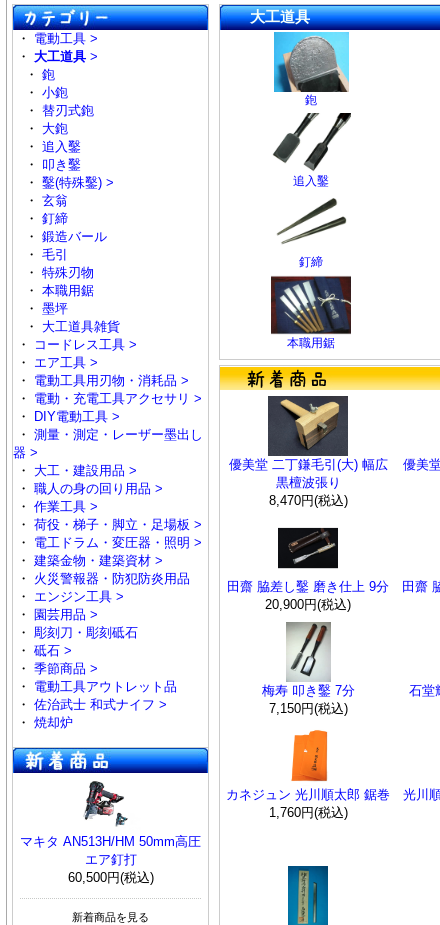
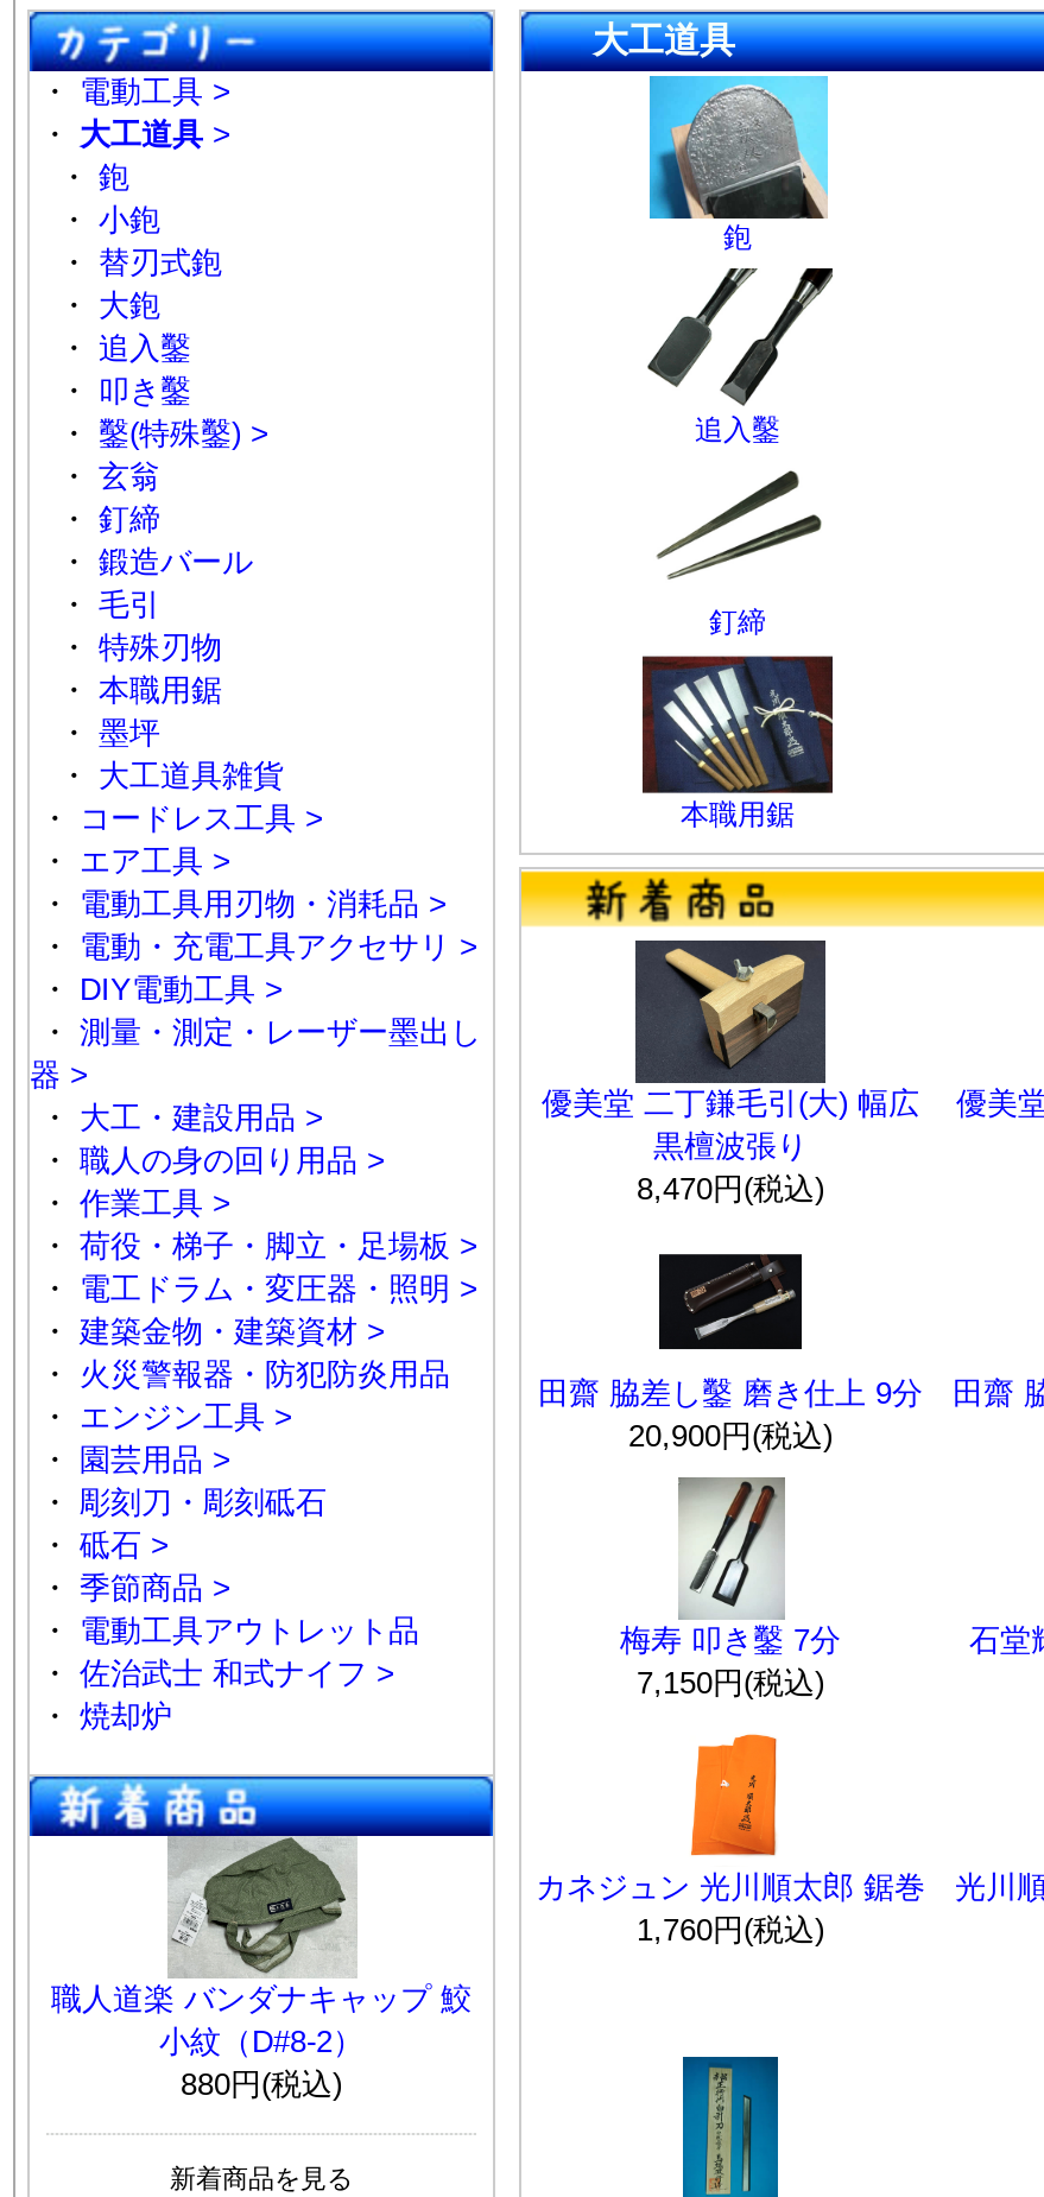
[20,773,201,885] [image] | マキタ AN513H/HM 50mm高圧 | エア釘打 | 60,500円(税込) -> [51,1836,472,2102] [image] | 職人道楽 バンダナキャップ 鮫 | 小紋（D#8-2） | 880円(税込)

